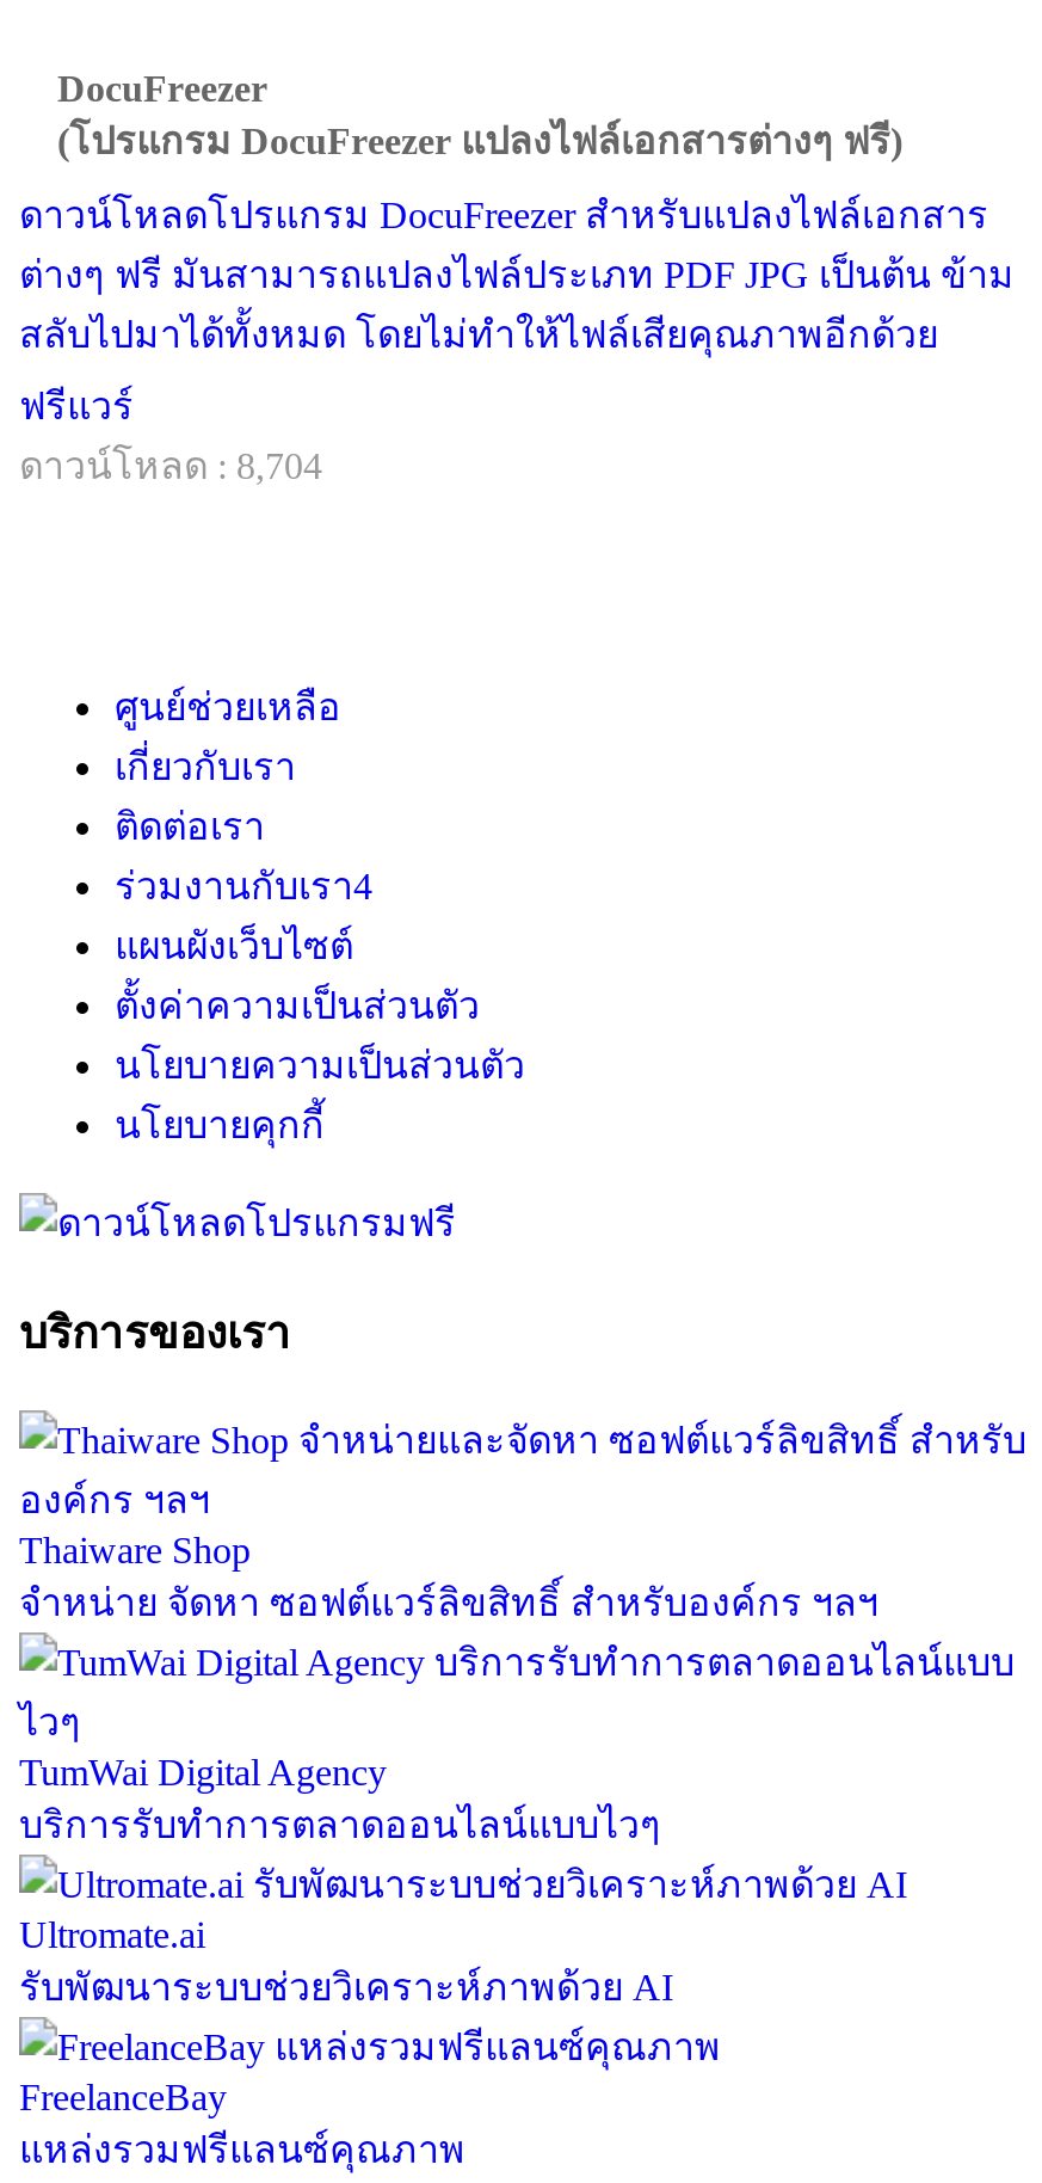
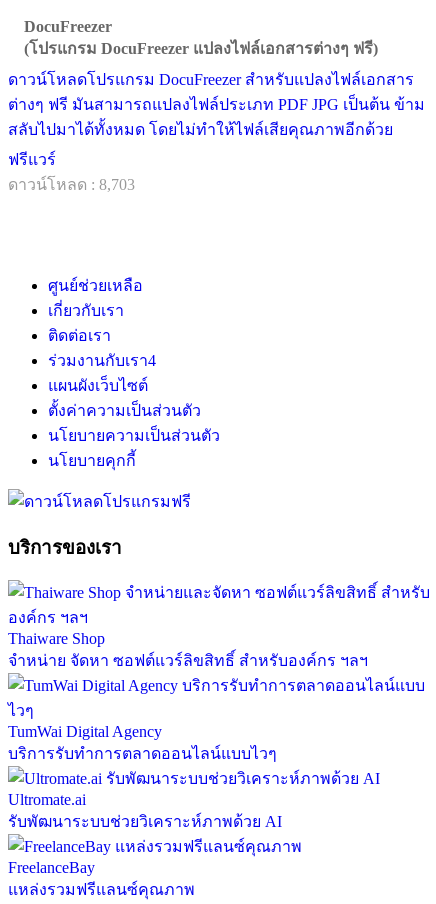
[19,445,322,486] ดาวน์โหลด : 8,704 -> [8,176,135,193] ดาวน์โหลด : 8,703

